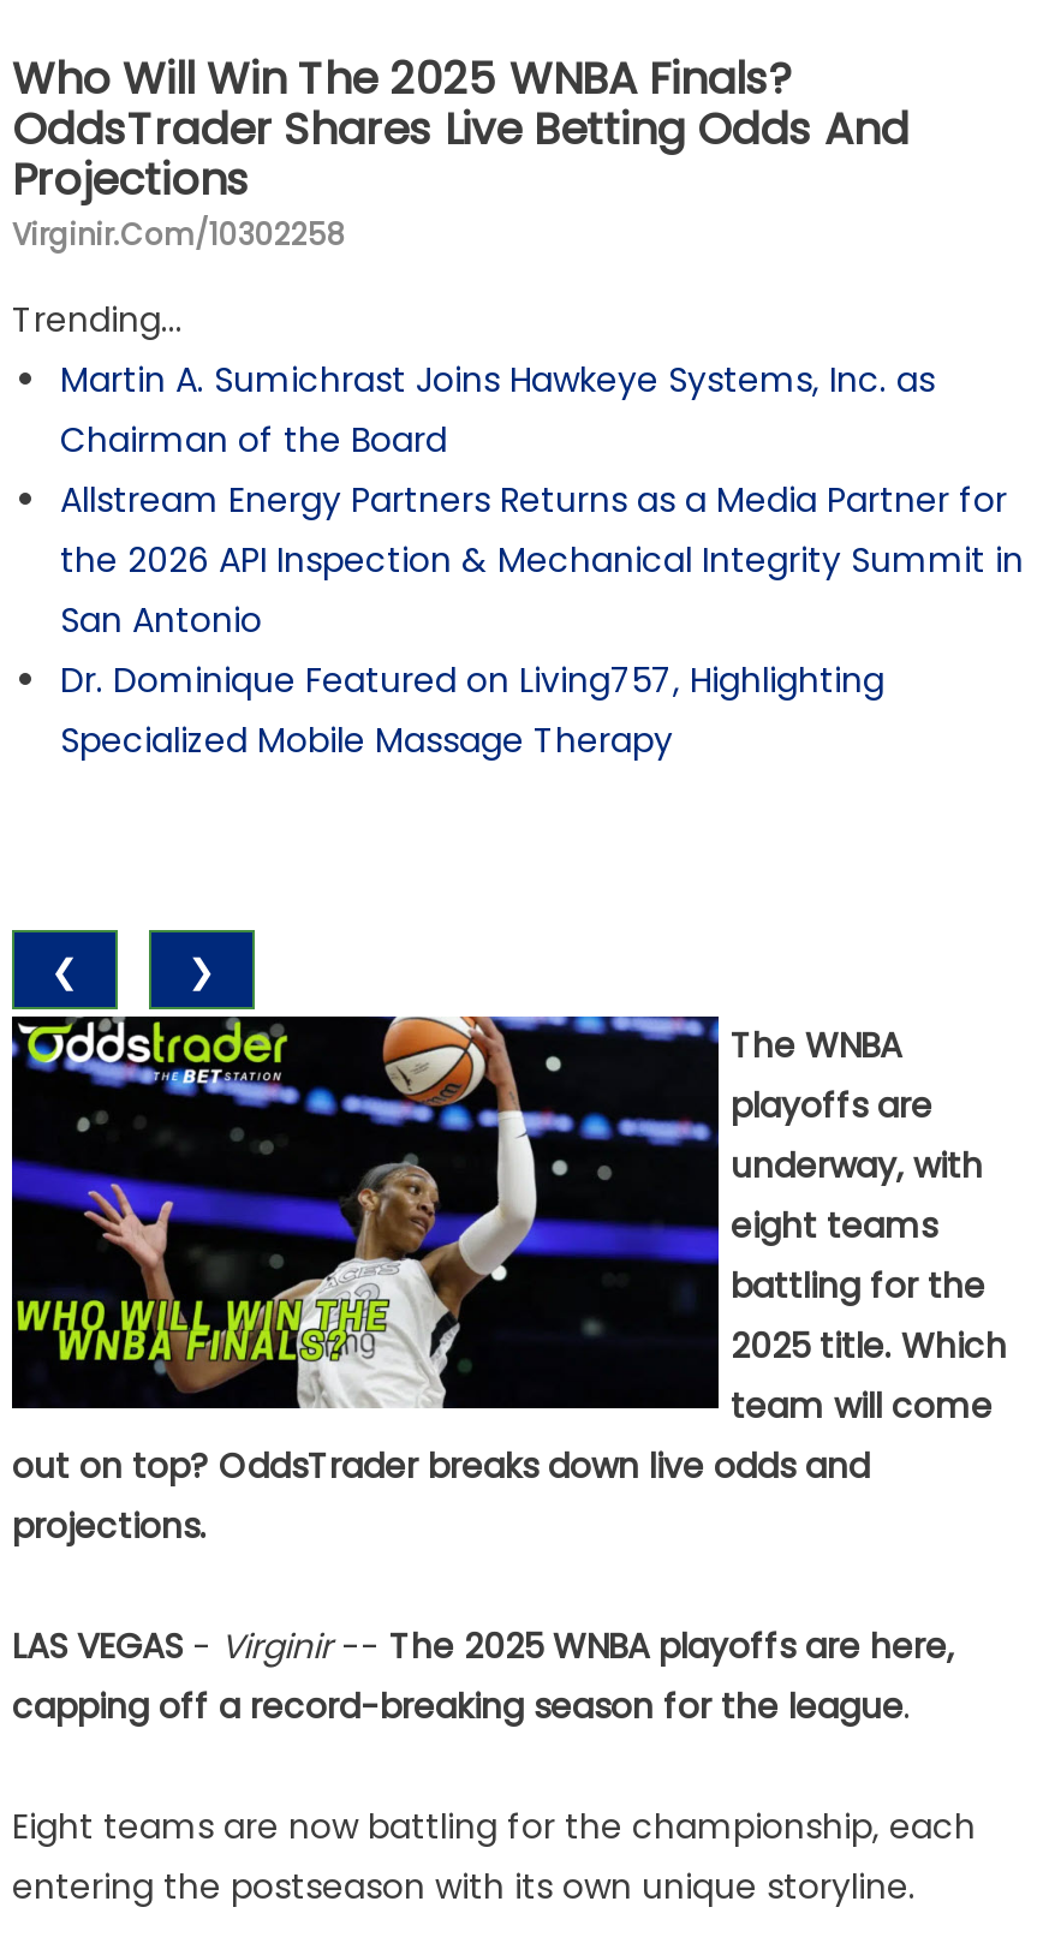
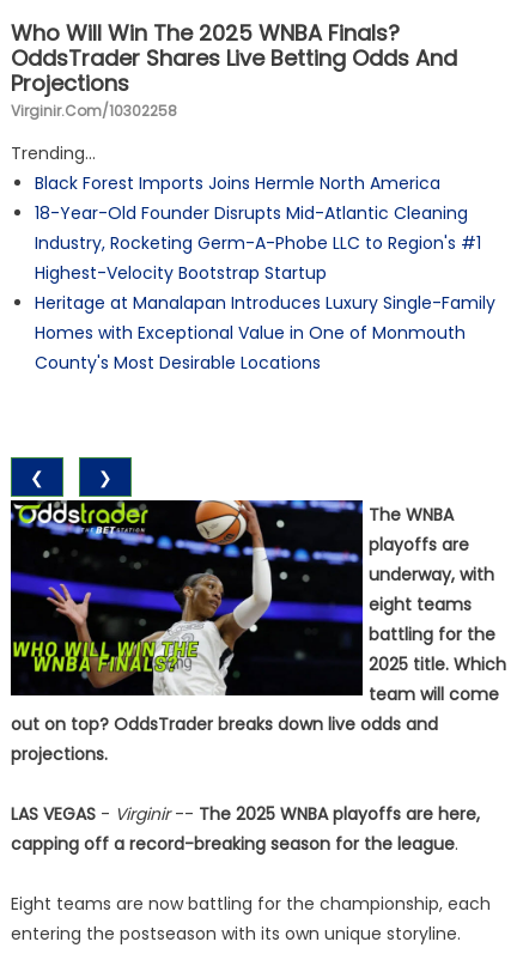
[60,356,1024,764] Martin A. Sumichrast Joins Hawkeye Systems, Inc. as | Chairman of the Board | Allstream Energy Partners Returns as a Media Partner for | the 2026 API Inspection & Mechanical Integrity Summit in | San Antonio | Dr. Dominique Featured on Living757, Highlighting | Specialized Mobile Massage Therapy -> [35,171,495,375] Black Forest Imports Joins Hermle North America | 18-Year-Old Founder Disrupts Mid-Atlantic Cleaning | Industry, Rocketing Germ-A-Phobe LLC to Region's #1 | Highest-Velocity Bootstrap Startup | Heritage at Manalapan Introduces Luxury Single-Family | Homes with Exceptional Value in One of Monmouth | County's Most Desirable Locations

